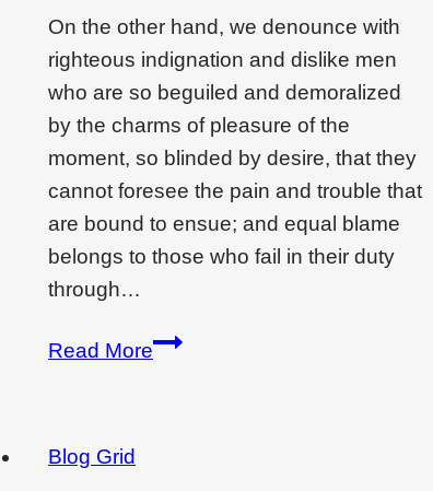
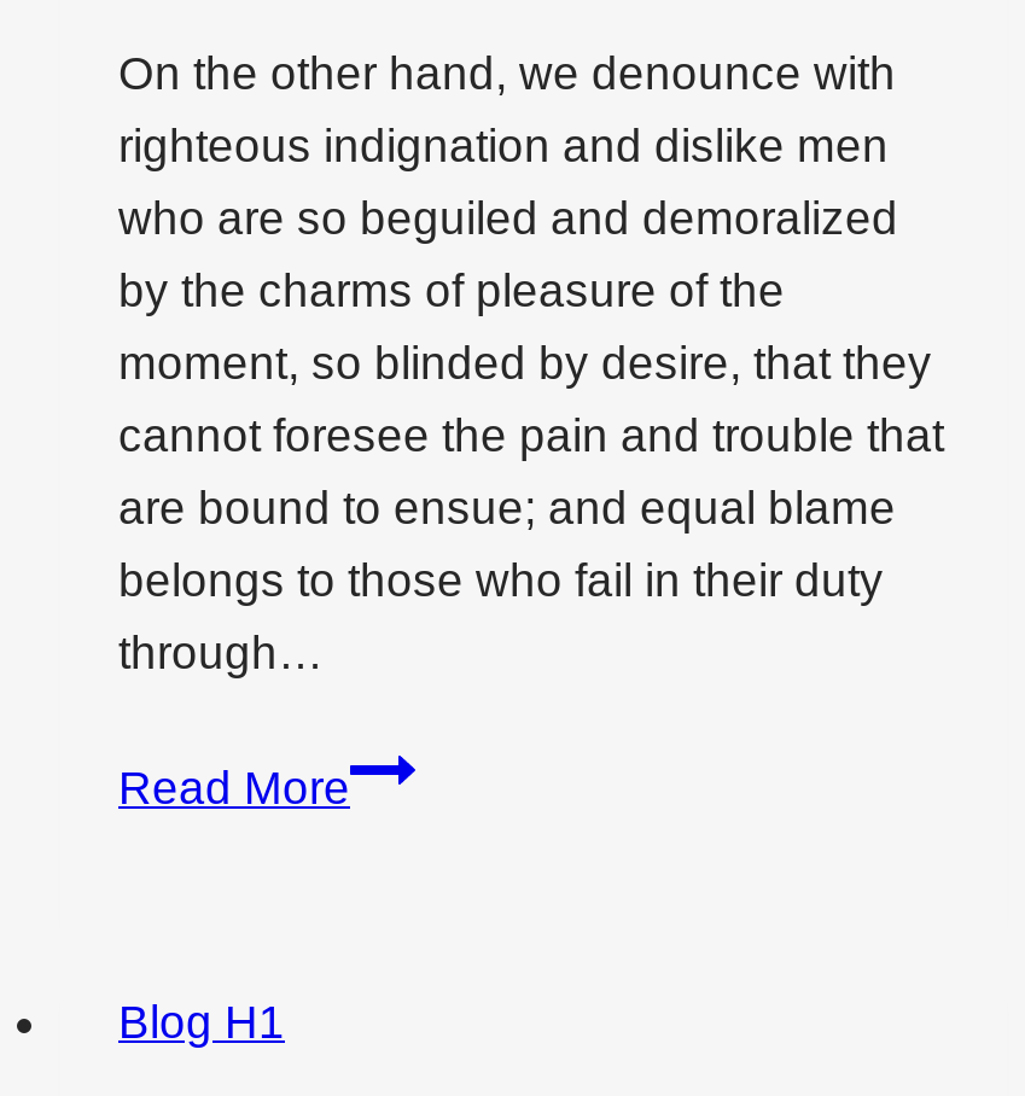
[48,445,136,468] Blog Grid -> [118,996,285,1047] Blog H1

